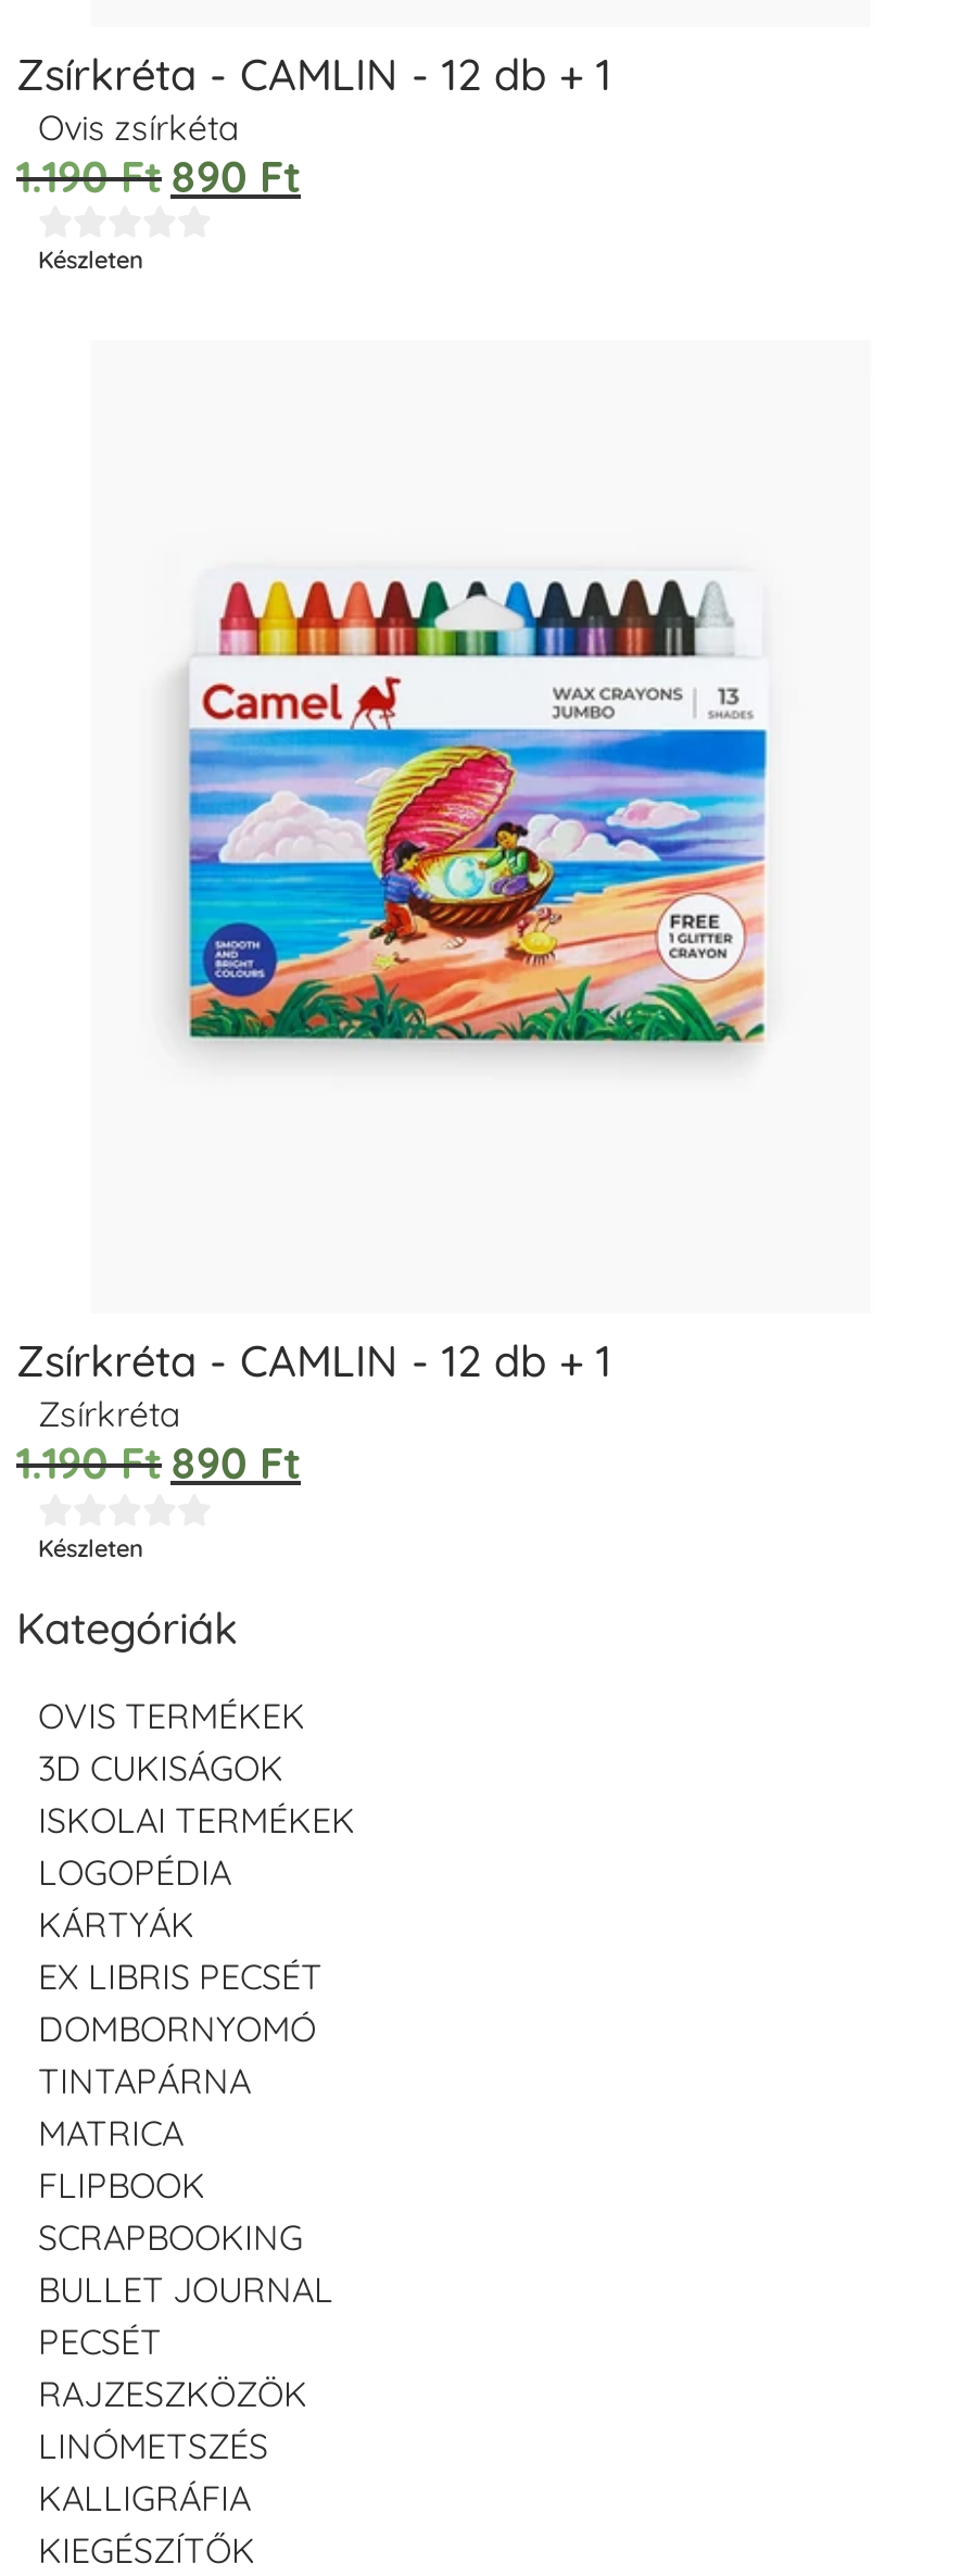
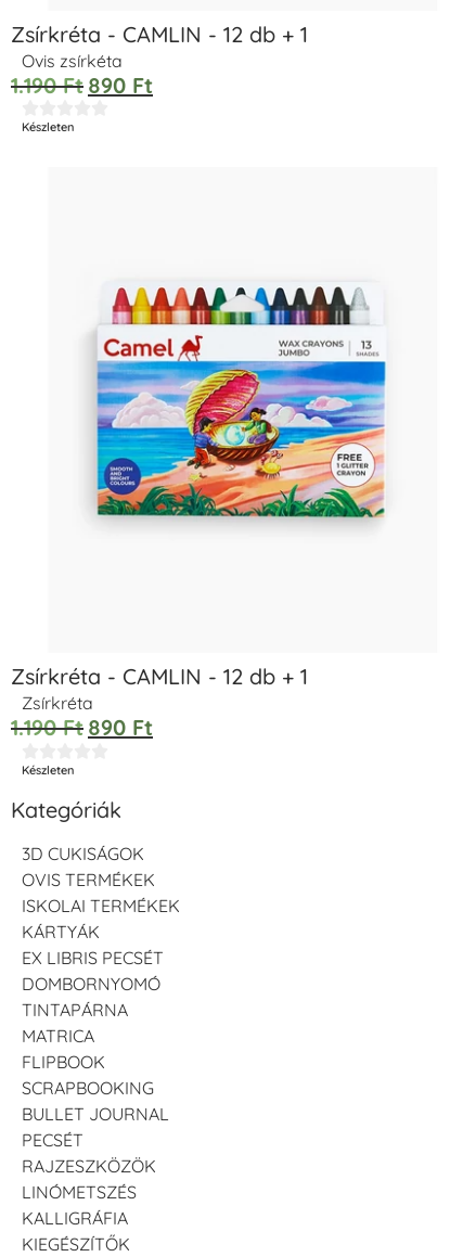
moved [38,1693,305,1736] -> [22,868,155,890]: OVIS TERMÉKEK
[38,1849,231,1893] LOGOPÉDIA -> none

